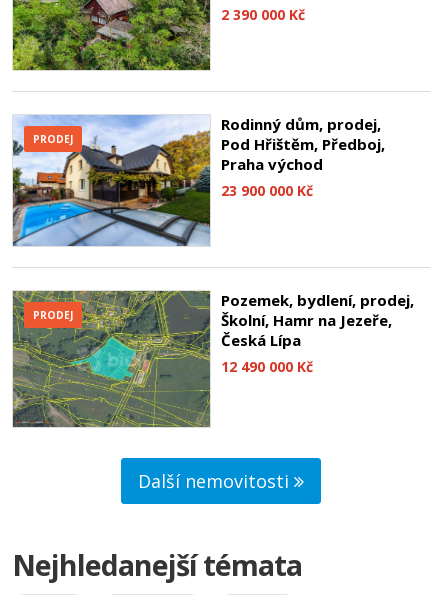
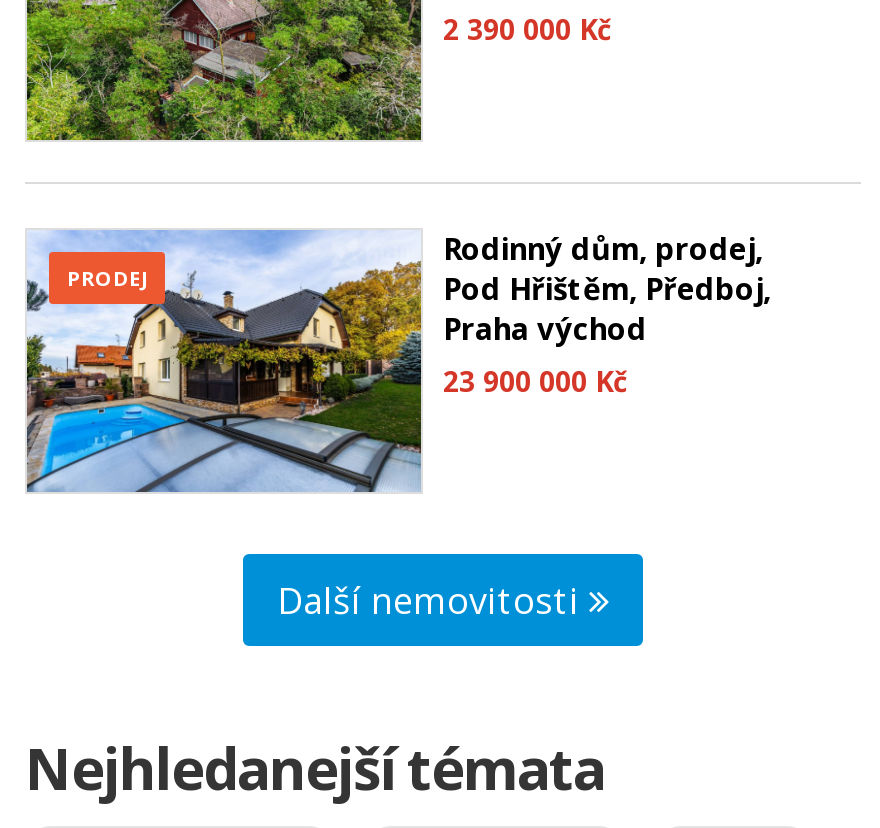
[12,290,210,428] [image] | PRODEJ -> none
[221,290,414,376] Pozemek, bydlení, prodej, | Školní, Hamr na Jezeře, | Česká Lípa | 12 490 000 Kč -> none

